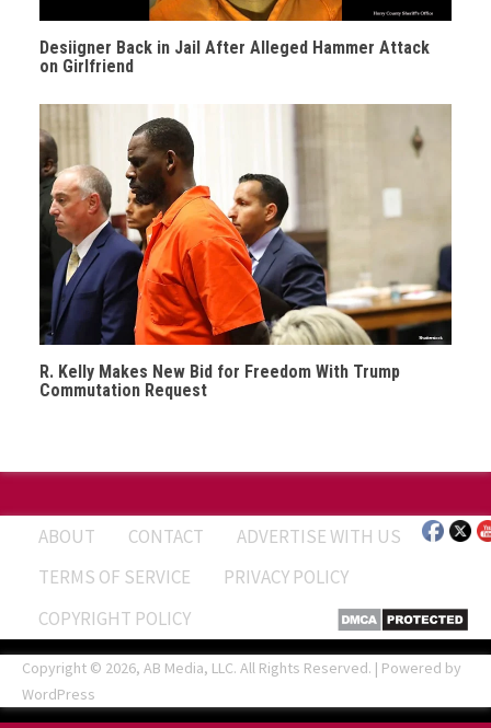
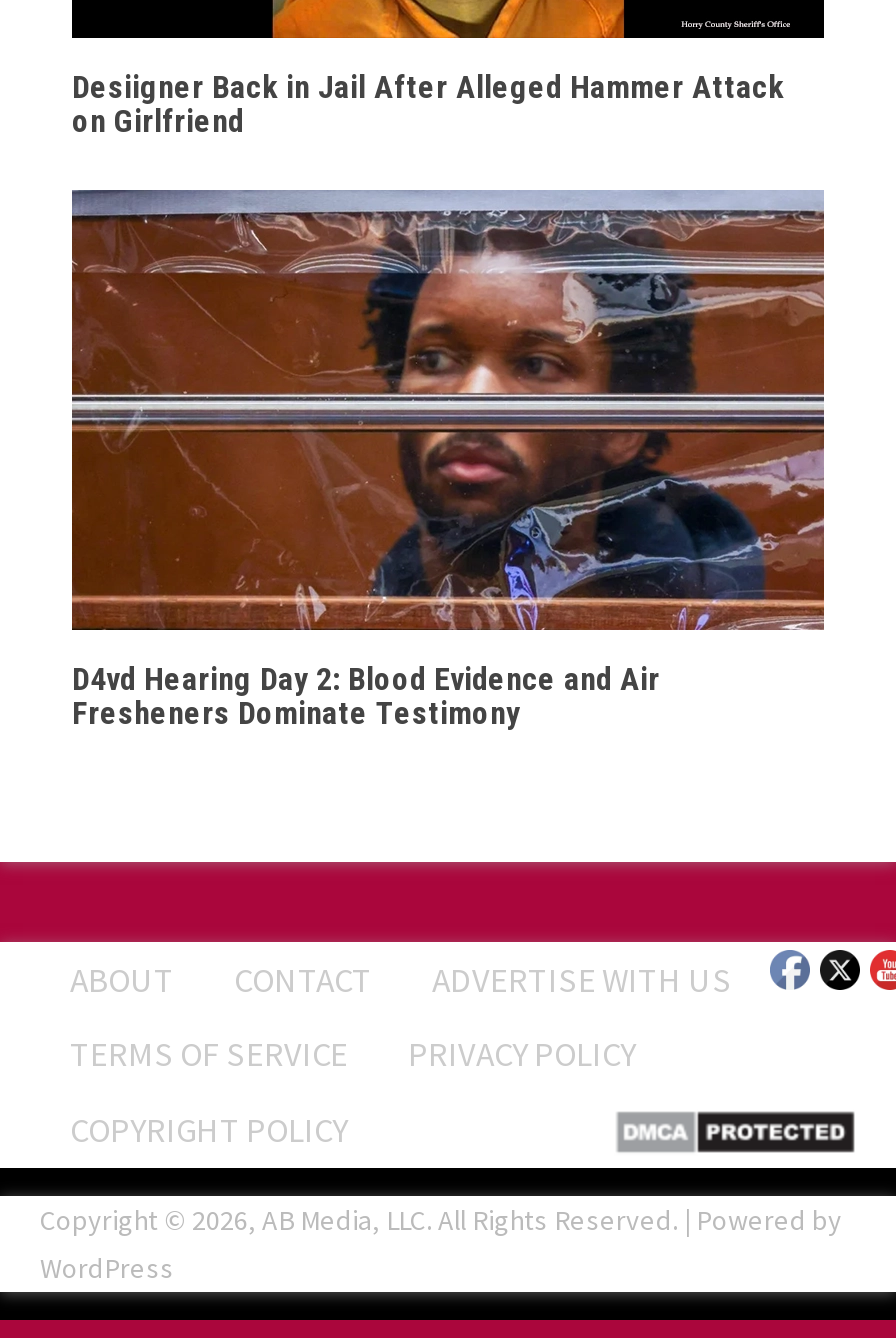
[38,104,453,401] [image] | R. Kelly Makes New Bid for Freedom With Trump | Commutation Request -> [70,188,826,732] [image] | D4vd Hearing Day 2: Blood Evidence and Air | Fresheners Dominate Testimony

